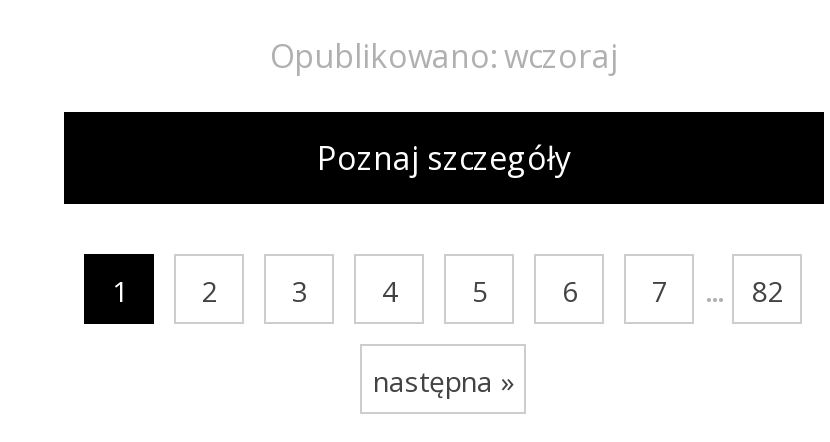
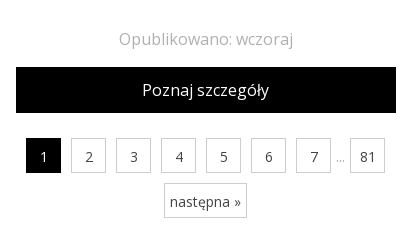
[752,272,784,310] 82 -> [360,147,376,166] 81

